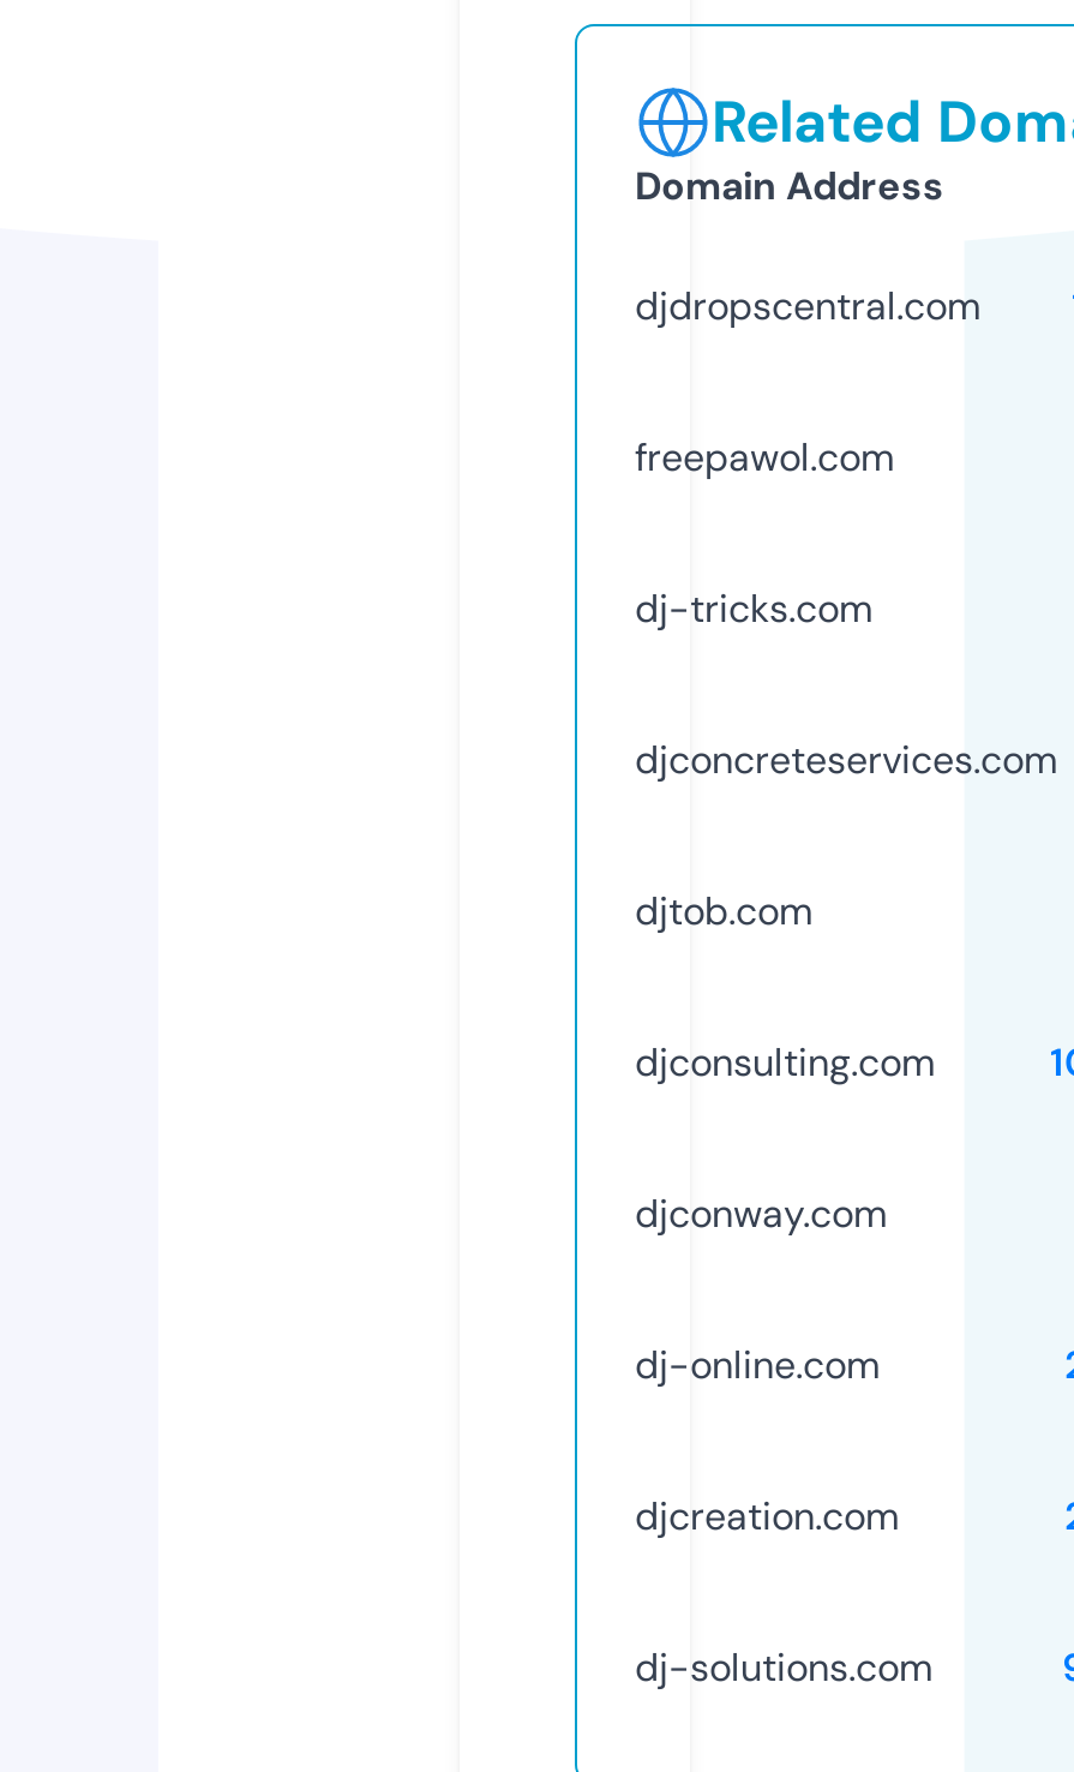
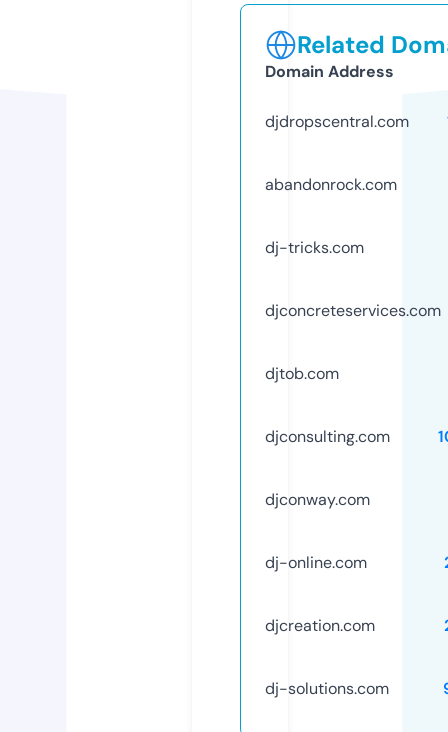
[635,432,894,482] freepawol.com -> [265,174,397,195] abandonrock.com

